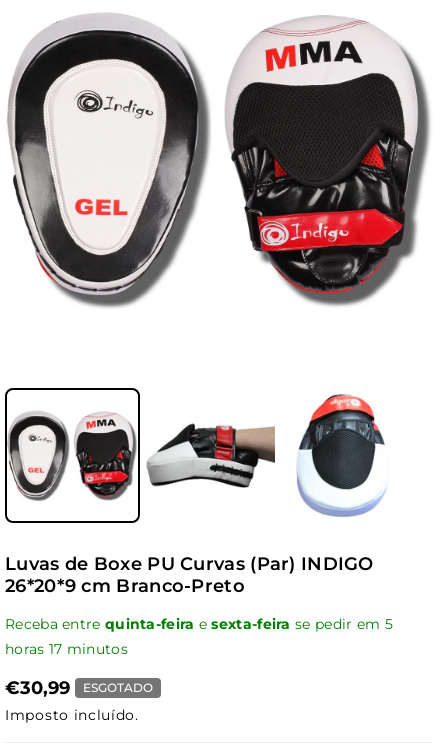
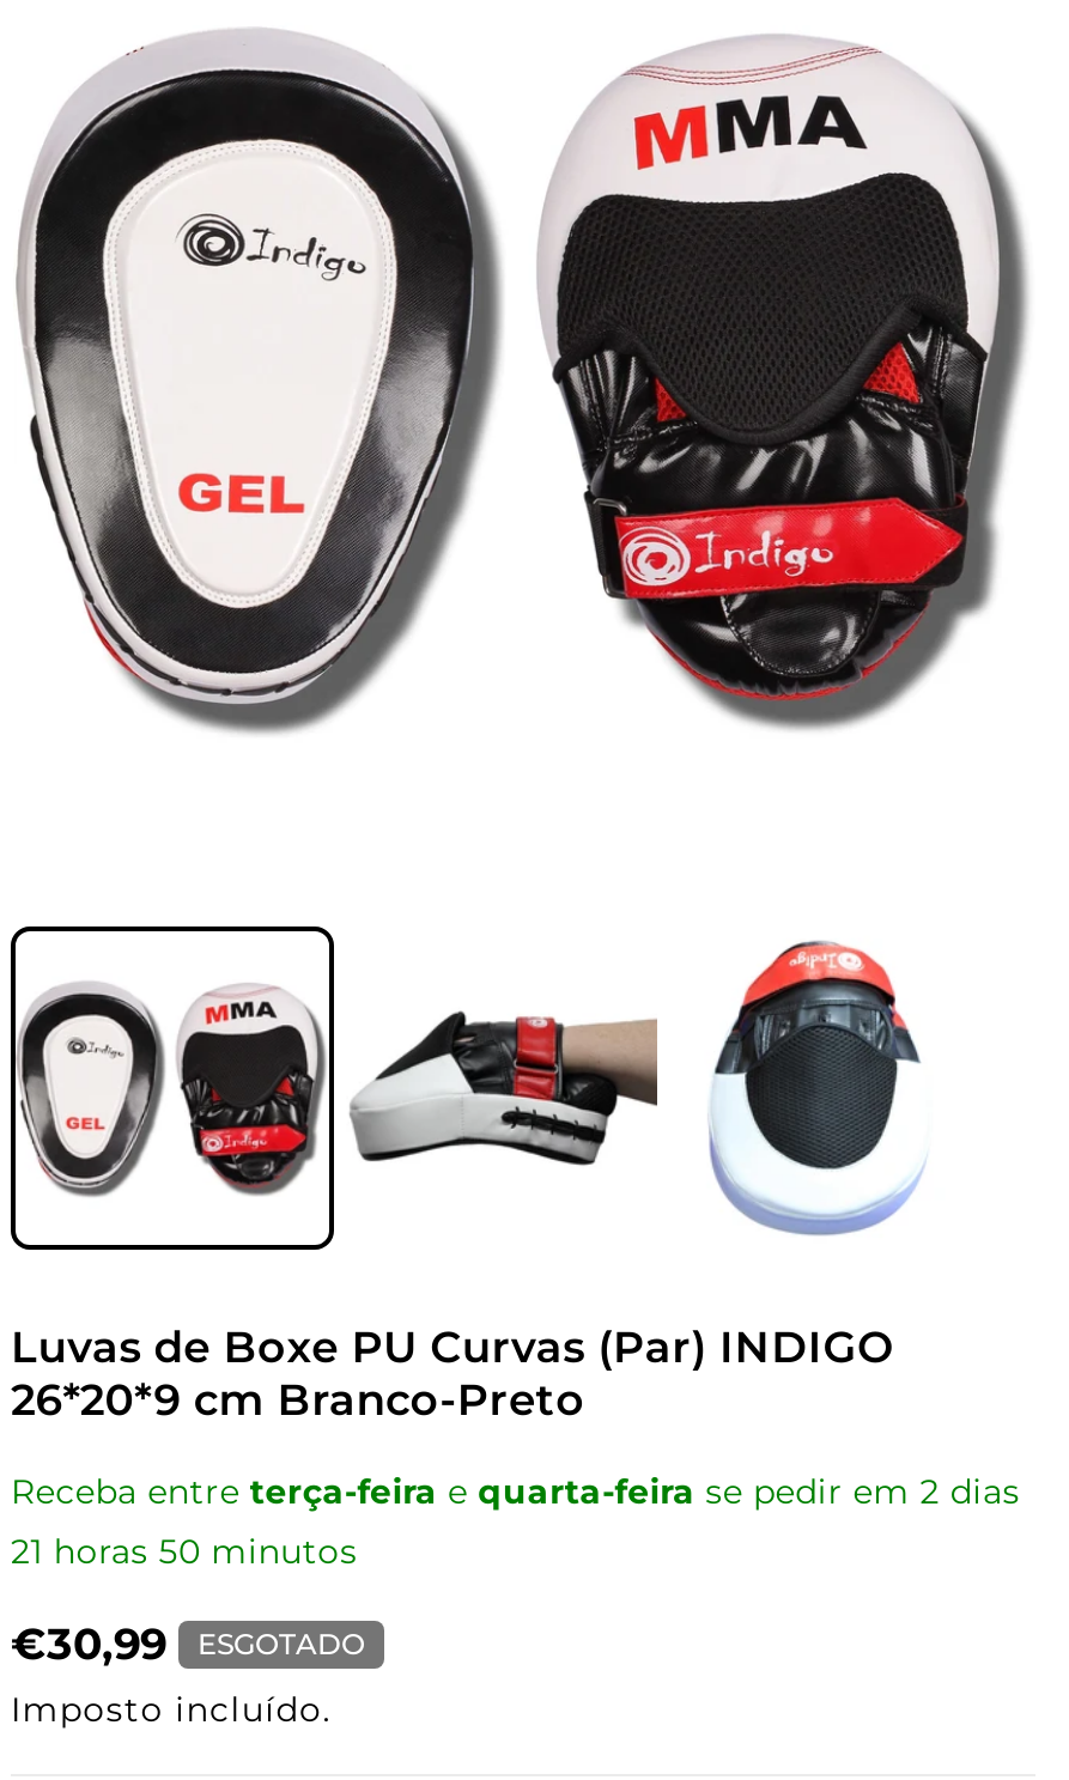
[5,615,393,658] Receba entre quinta-feira e sexta-feira se pedir em 5 | horas 17 minutos -> [11,1470,1020,1573] Receba entre terça-feira e quarta-feira se pedir em 2 dias | 21 horas 50 minutos

